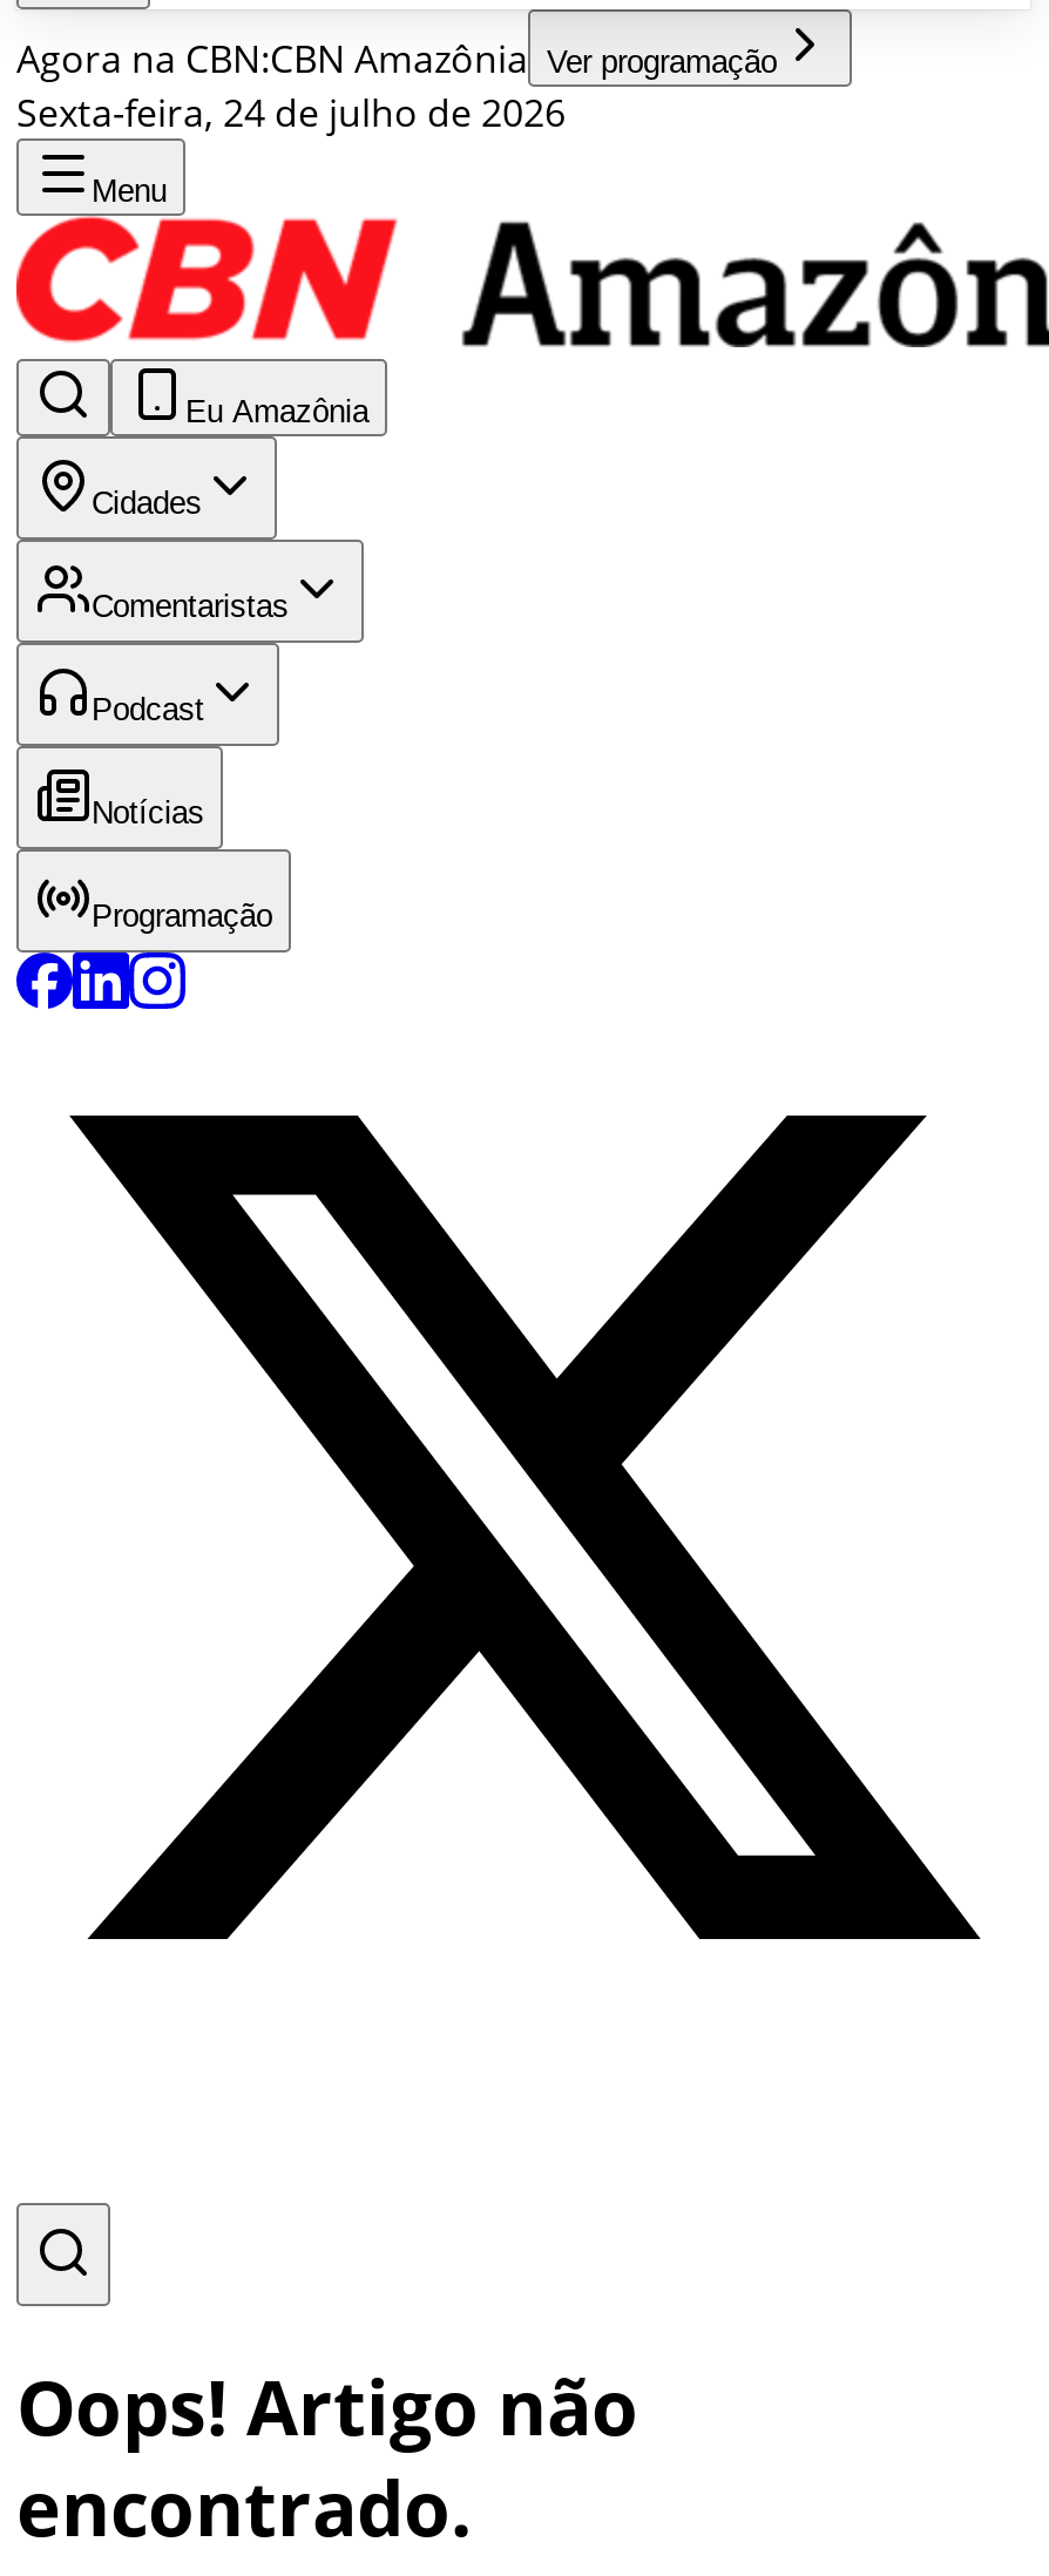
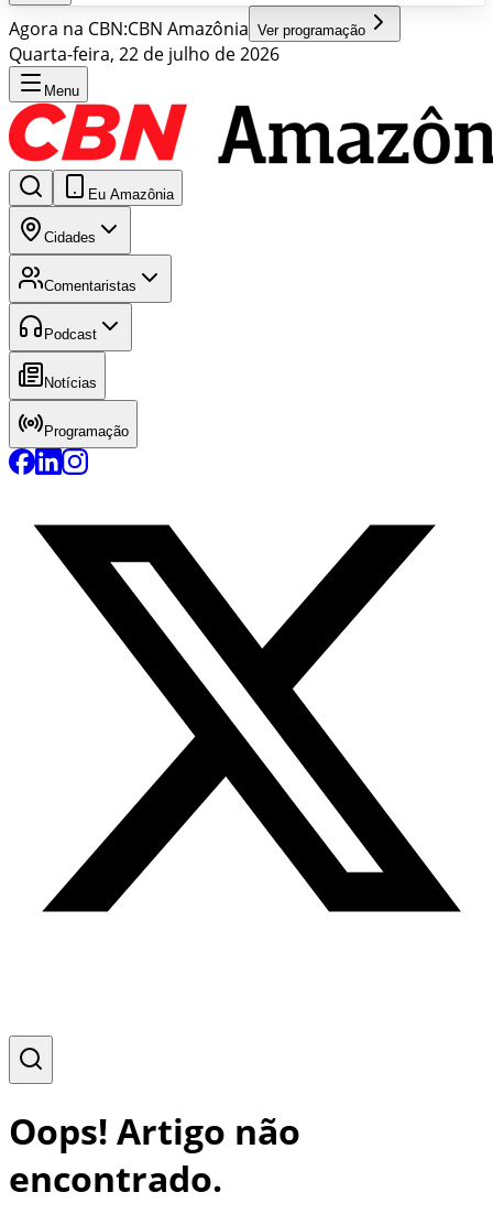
[16,87,566,138] Sexta-feira, 24 de julho de 2026 -> [9,42,280,66] Quarta-feira, 22 de julho de 2026

